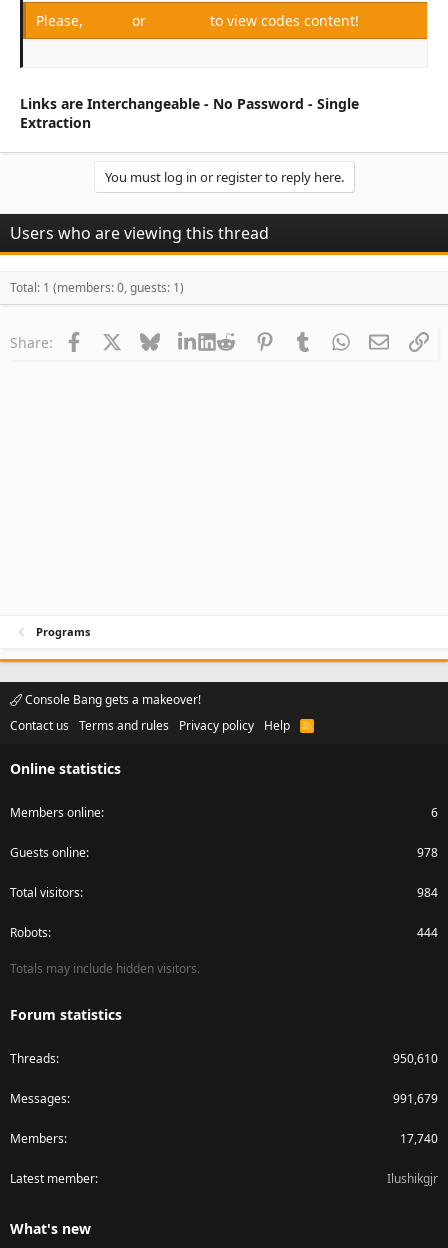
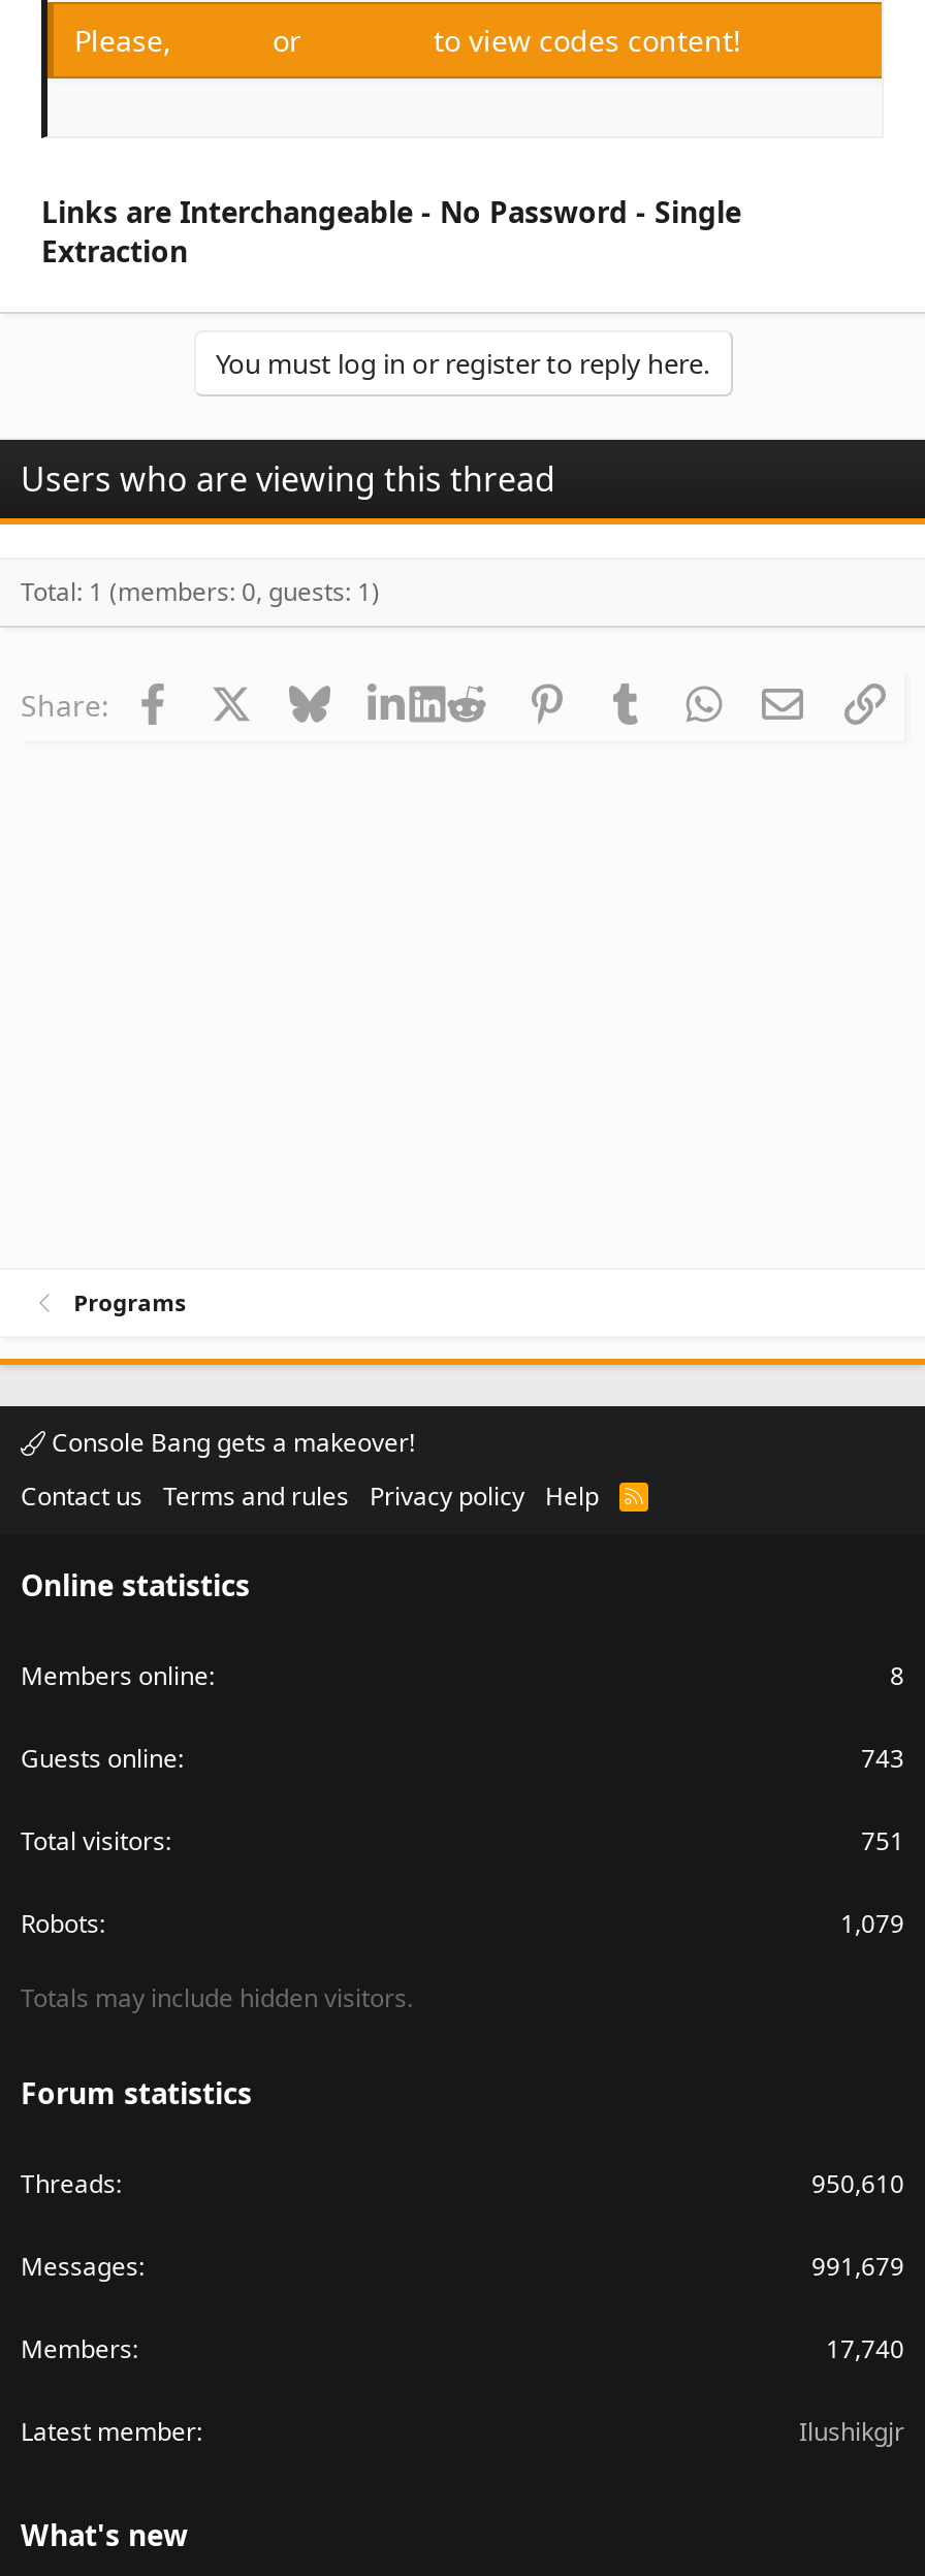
[431,804,438,821] 6 -> [890,1658,904,1693] 8
[417,844,438,861] 978 -> [861,1741,904,1776] 743
[417,884,438,901] 984 -> [861,1824,904,1859] 751
[417,924,438,941] 444 -> [840,1906,904,1941] 1,079

